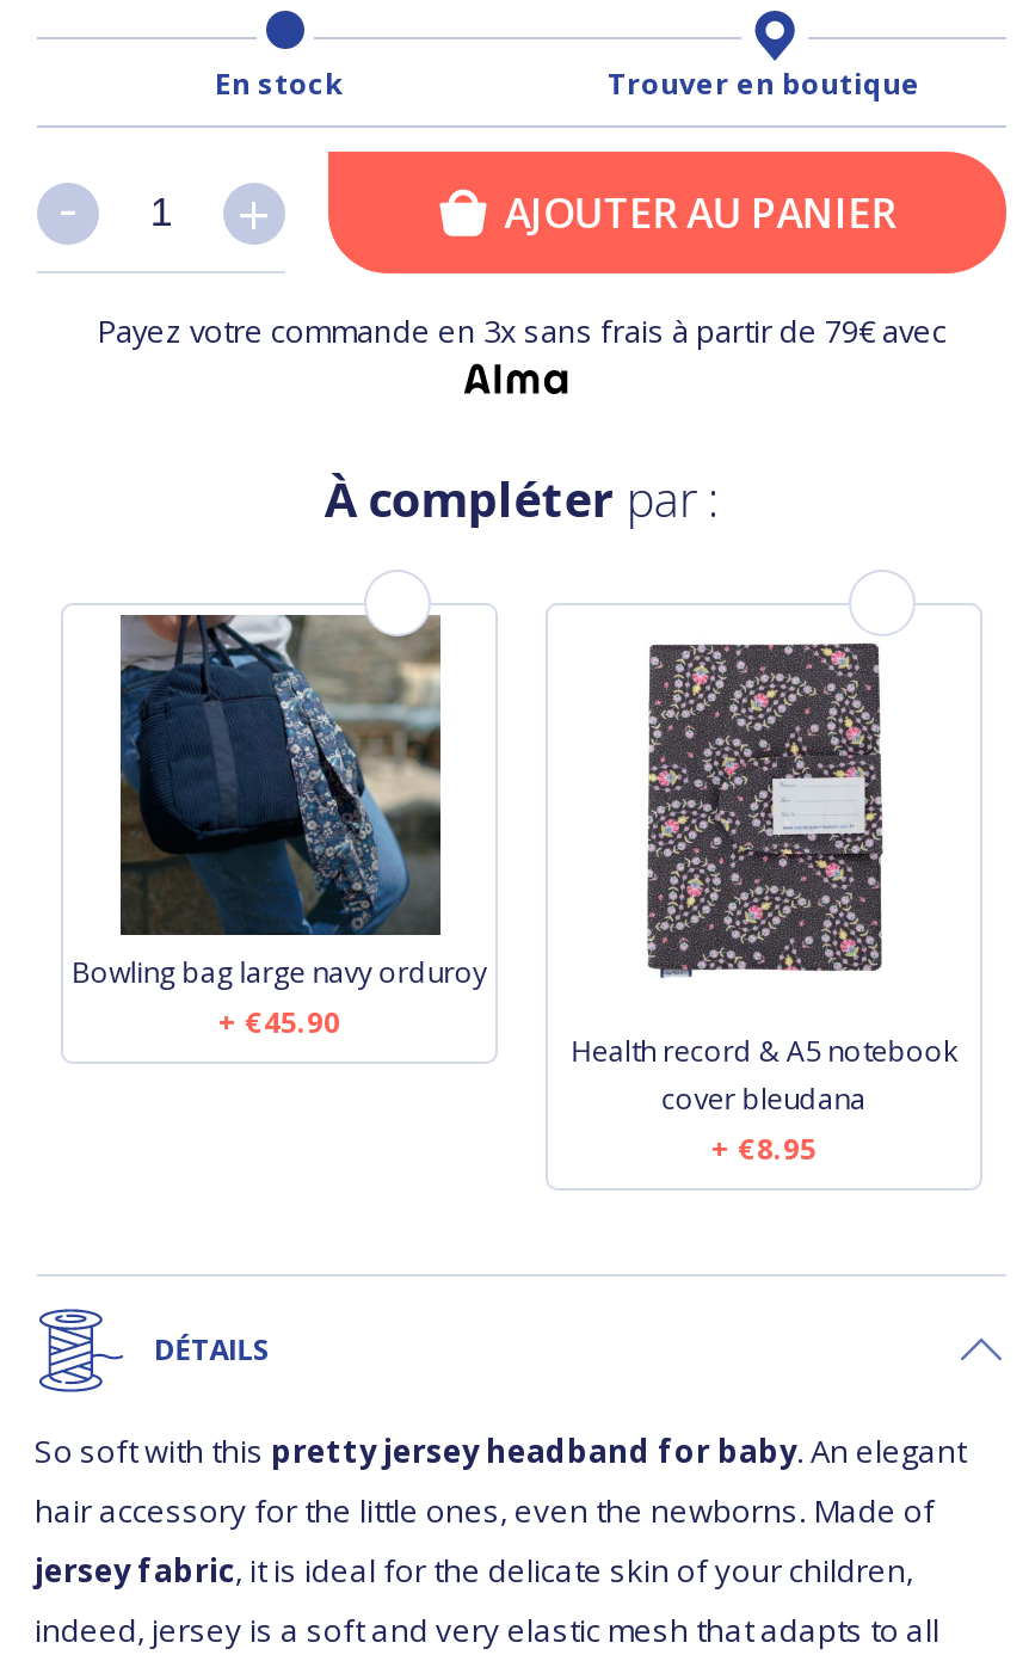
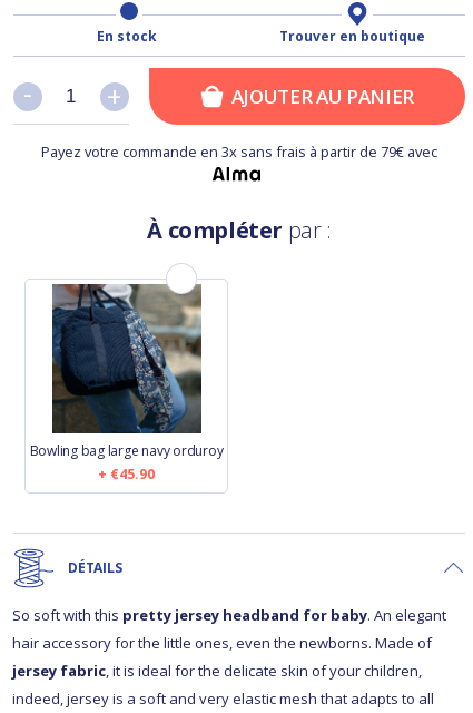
[571,641,957,1170] [image] | Health record & A5 notebook | cover bleudana | €8.95 -> none

